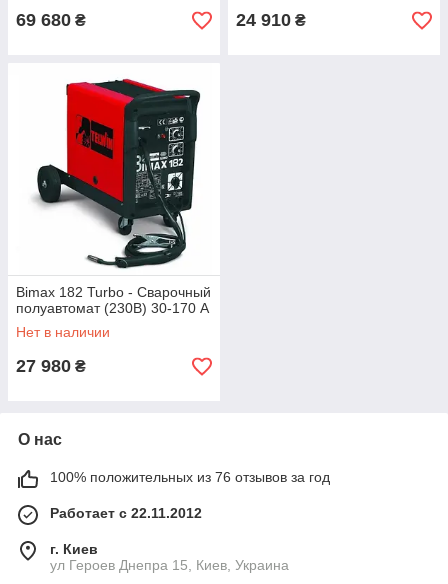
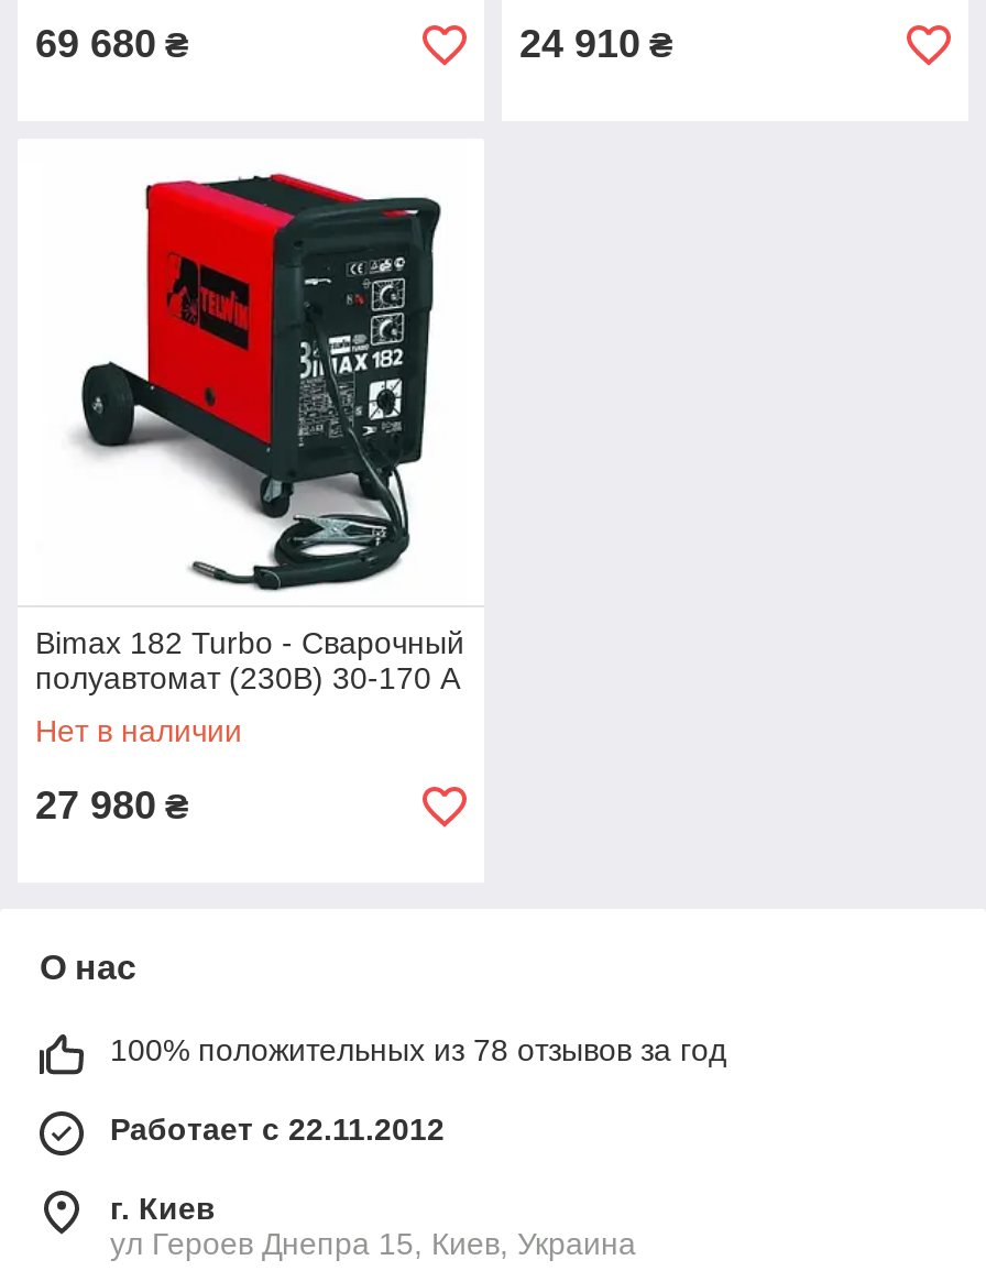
[50,469,330,485] 100% положительных из 76 отзывов за год -> [110,1032,726,1067] 100% положительных из 78 отзывов за год

